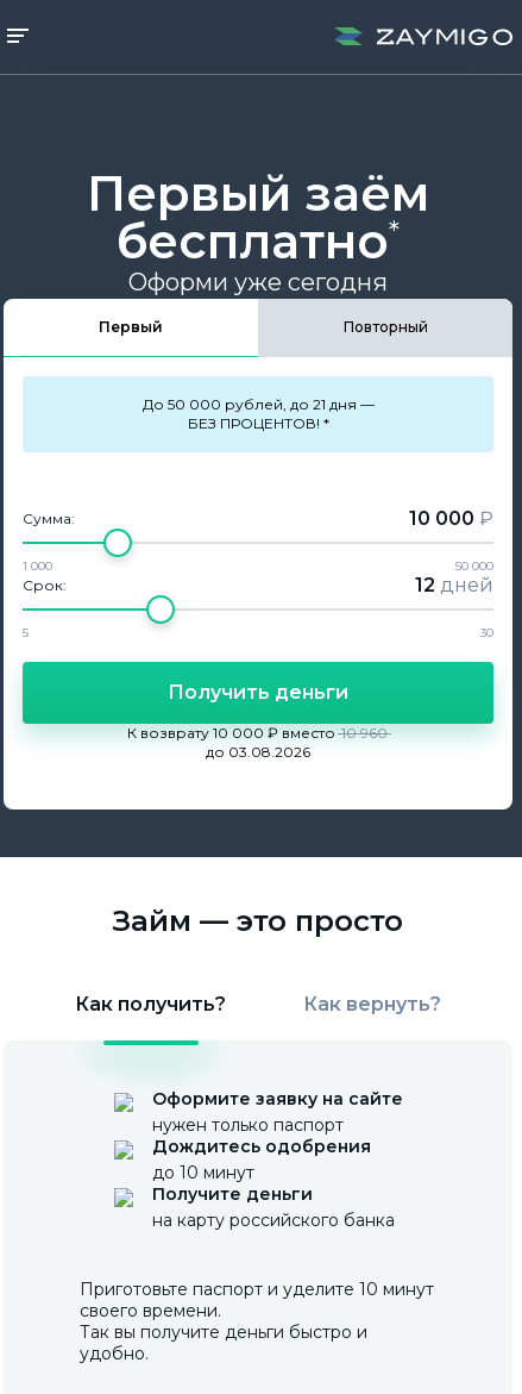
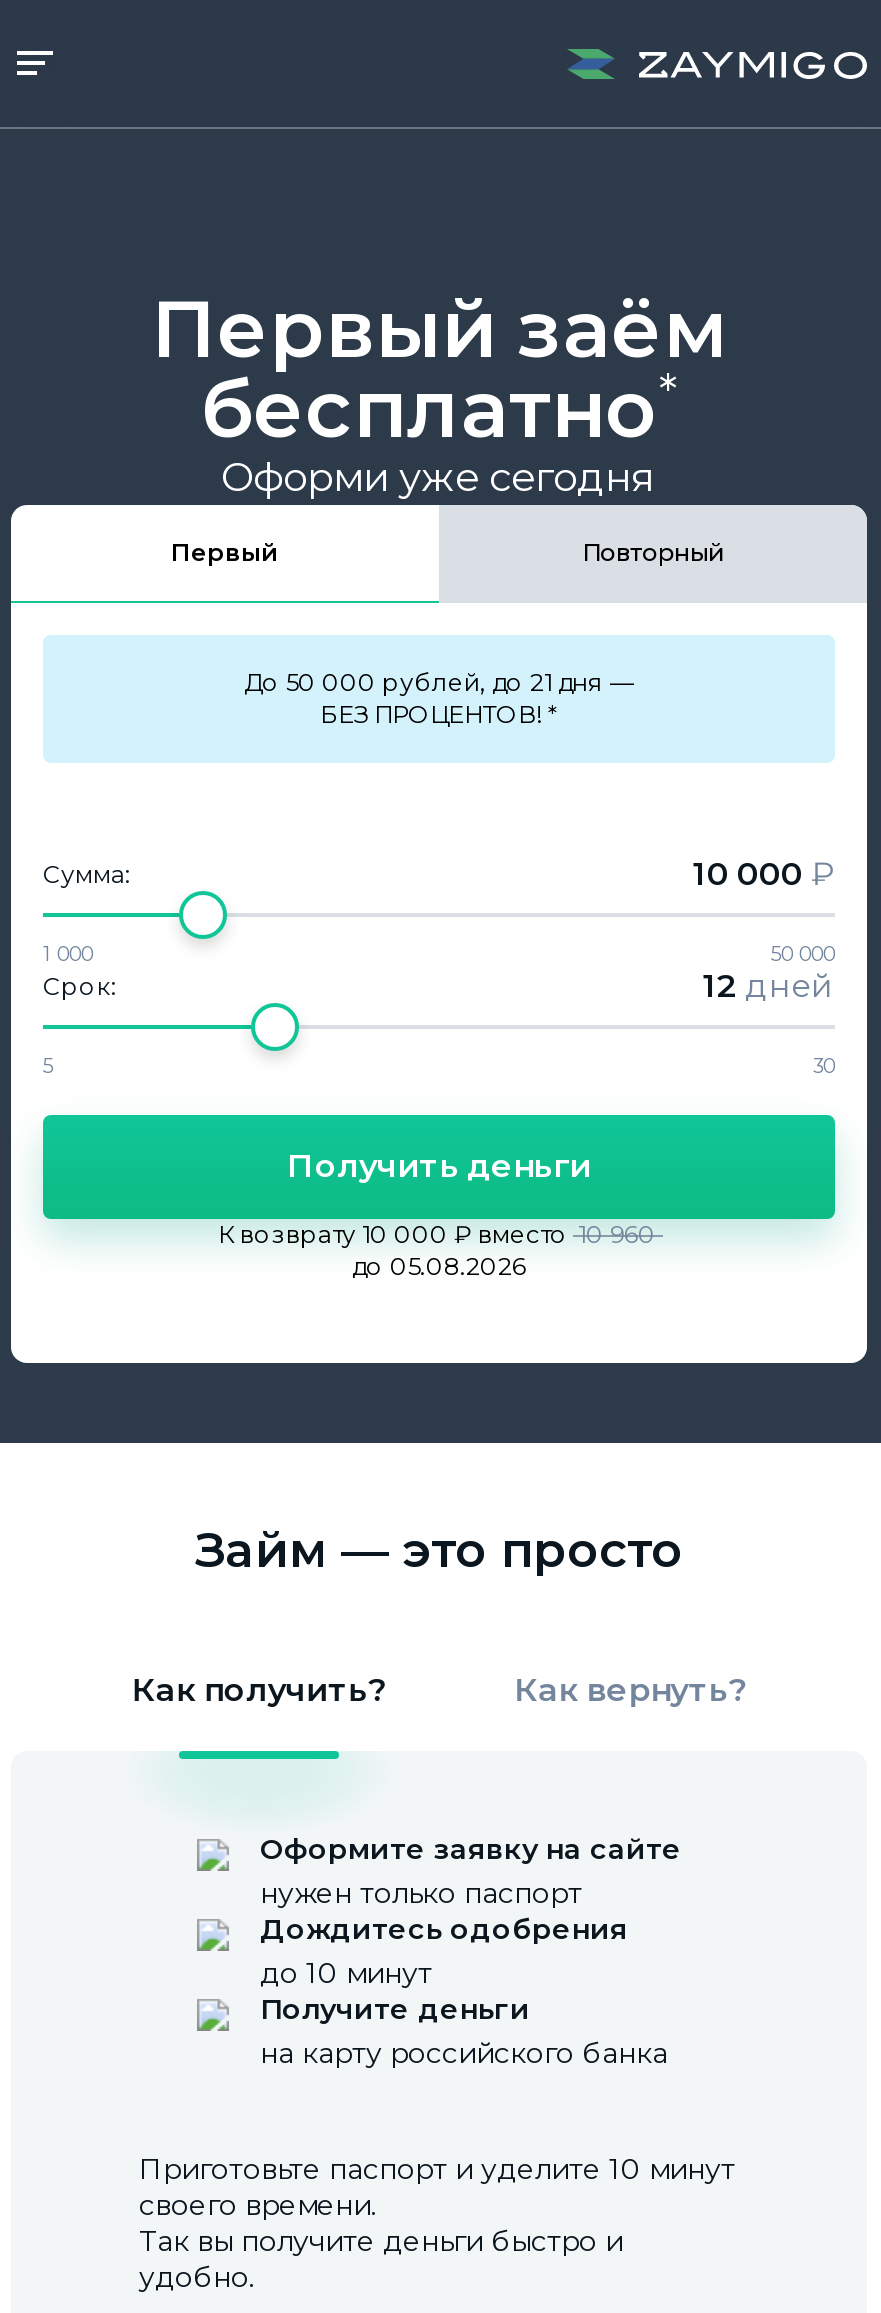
[206,743,310,761] до 03.08.2026 -> [352,1251,526,1281] до 05.08.2026

